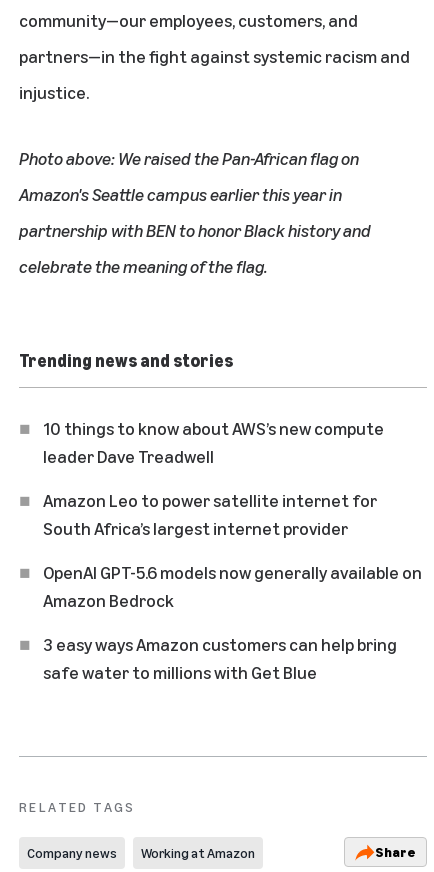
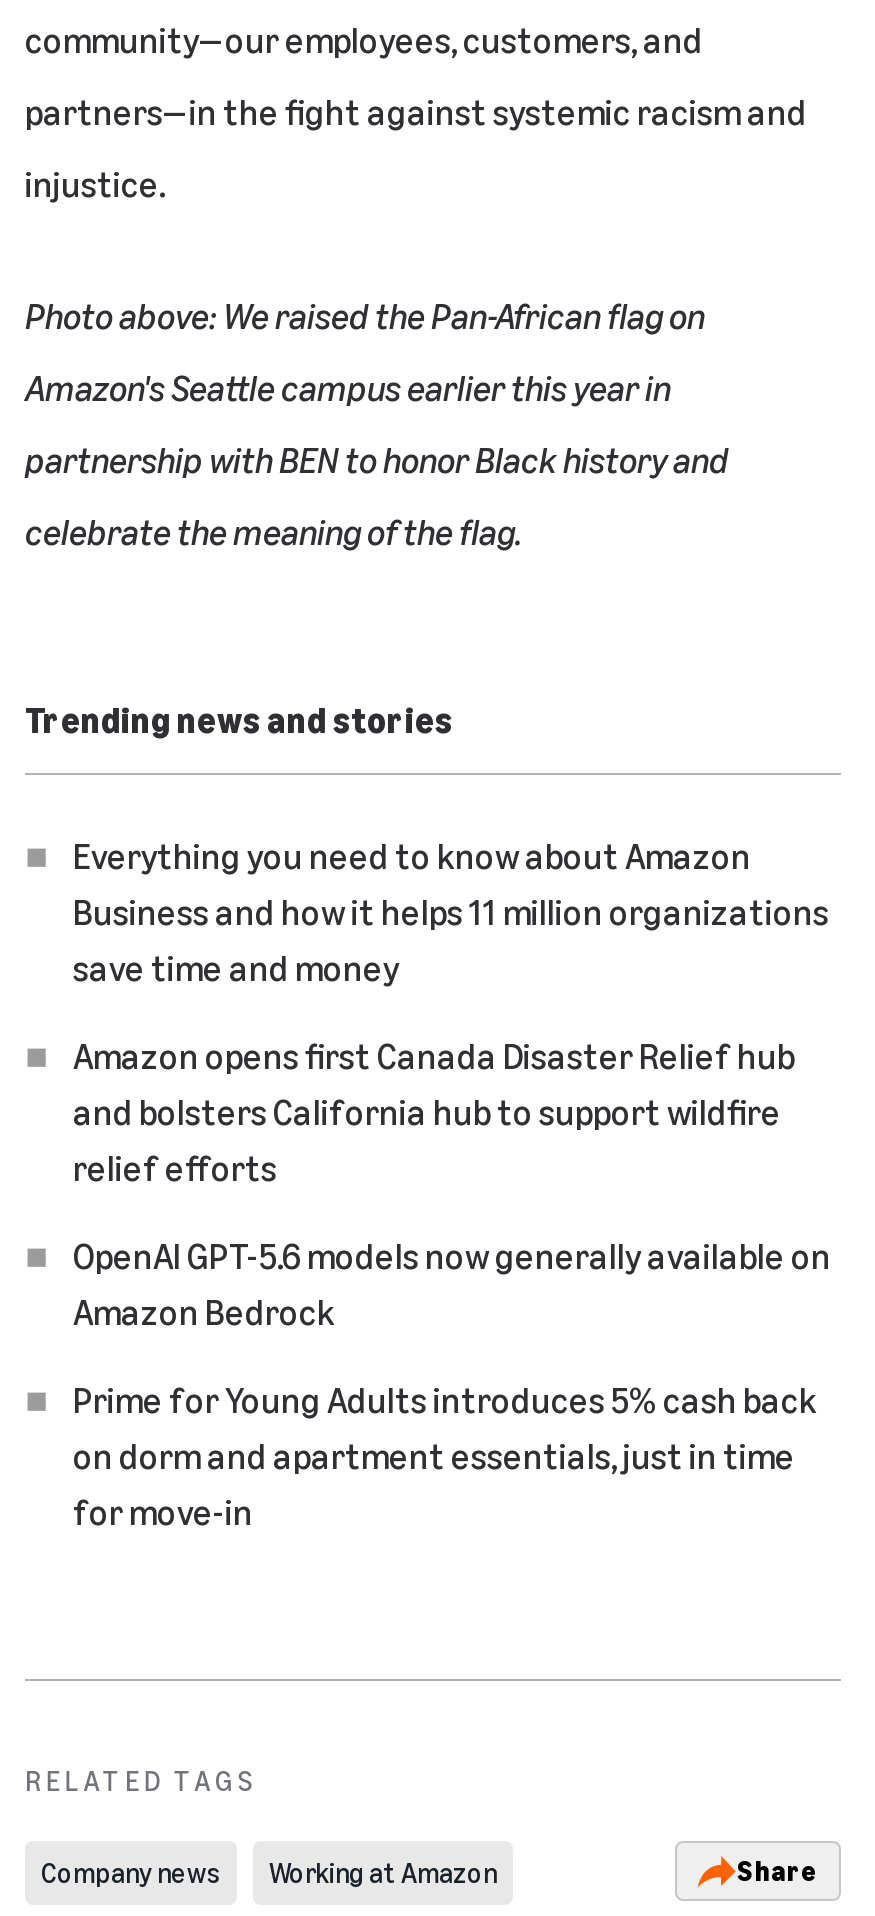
[43,417,384,467] 10 things to know about AWS’s new compute | leader Dave Treadwell -> [73,833,829,989] Everything you need to know about Amazon | Business and how it helps 11 million organizations | save time and money
[43,489,377,539] Amazon Leo to power satellite internet for | South Africa’s largest internet provider -> [73,1033,795,1189] Amazon opens first Canada Disaster Relief hub | and bolsters California hub to support wildfire | relief efforts
[43,633,397,683] 3 easy ways Amazon customers can help bring | safe water to millions with Get Blue -> [73,1377,817,1533] Prime for Young Adults introduces 5% cash back | on dorm and apartment essentials, just in time | for move-in

